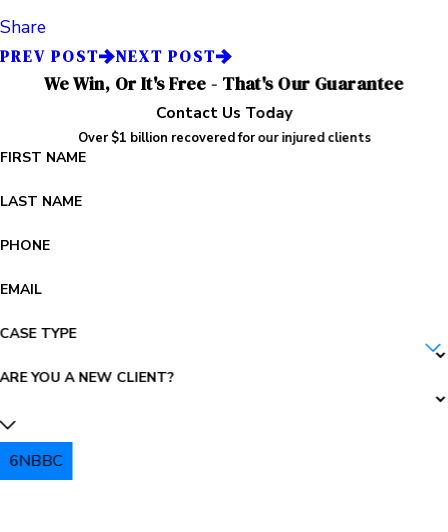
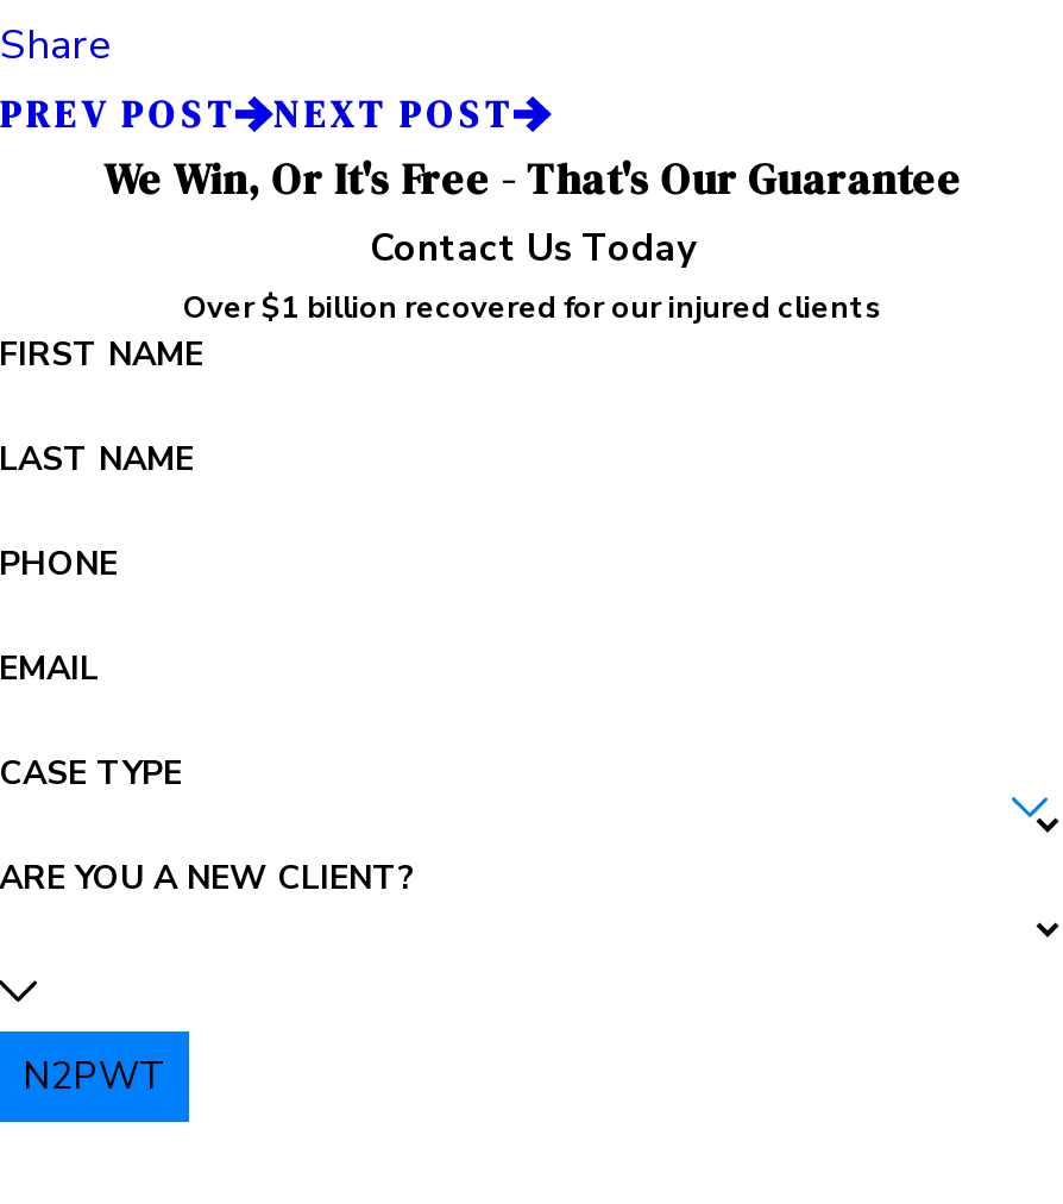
[9,450,62,471] 6NBBC -> [23,1050,165,1100] N2PWT

